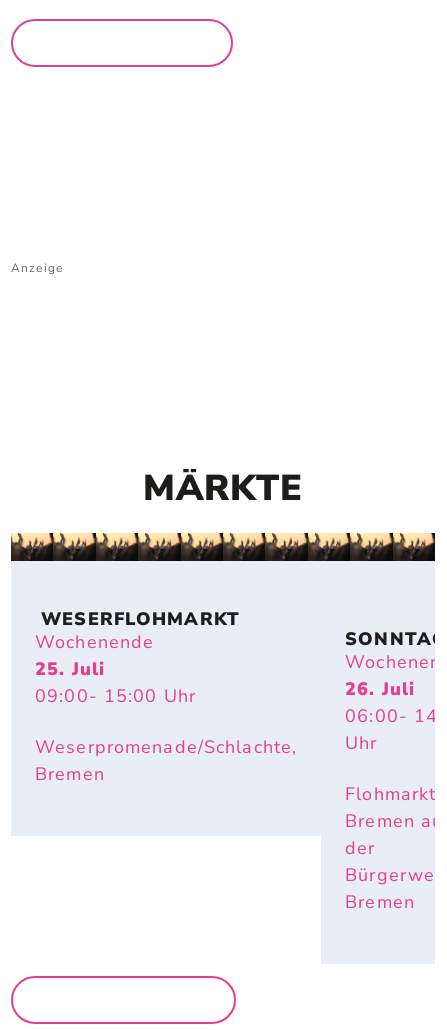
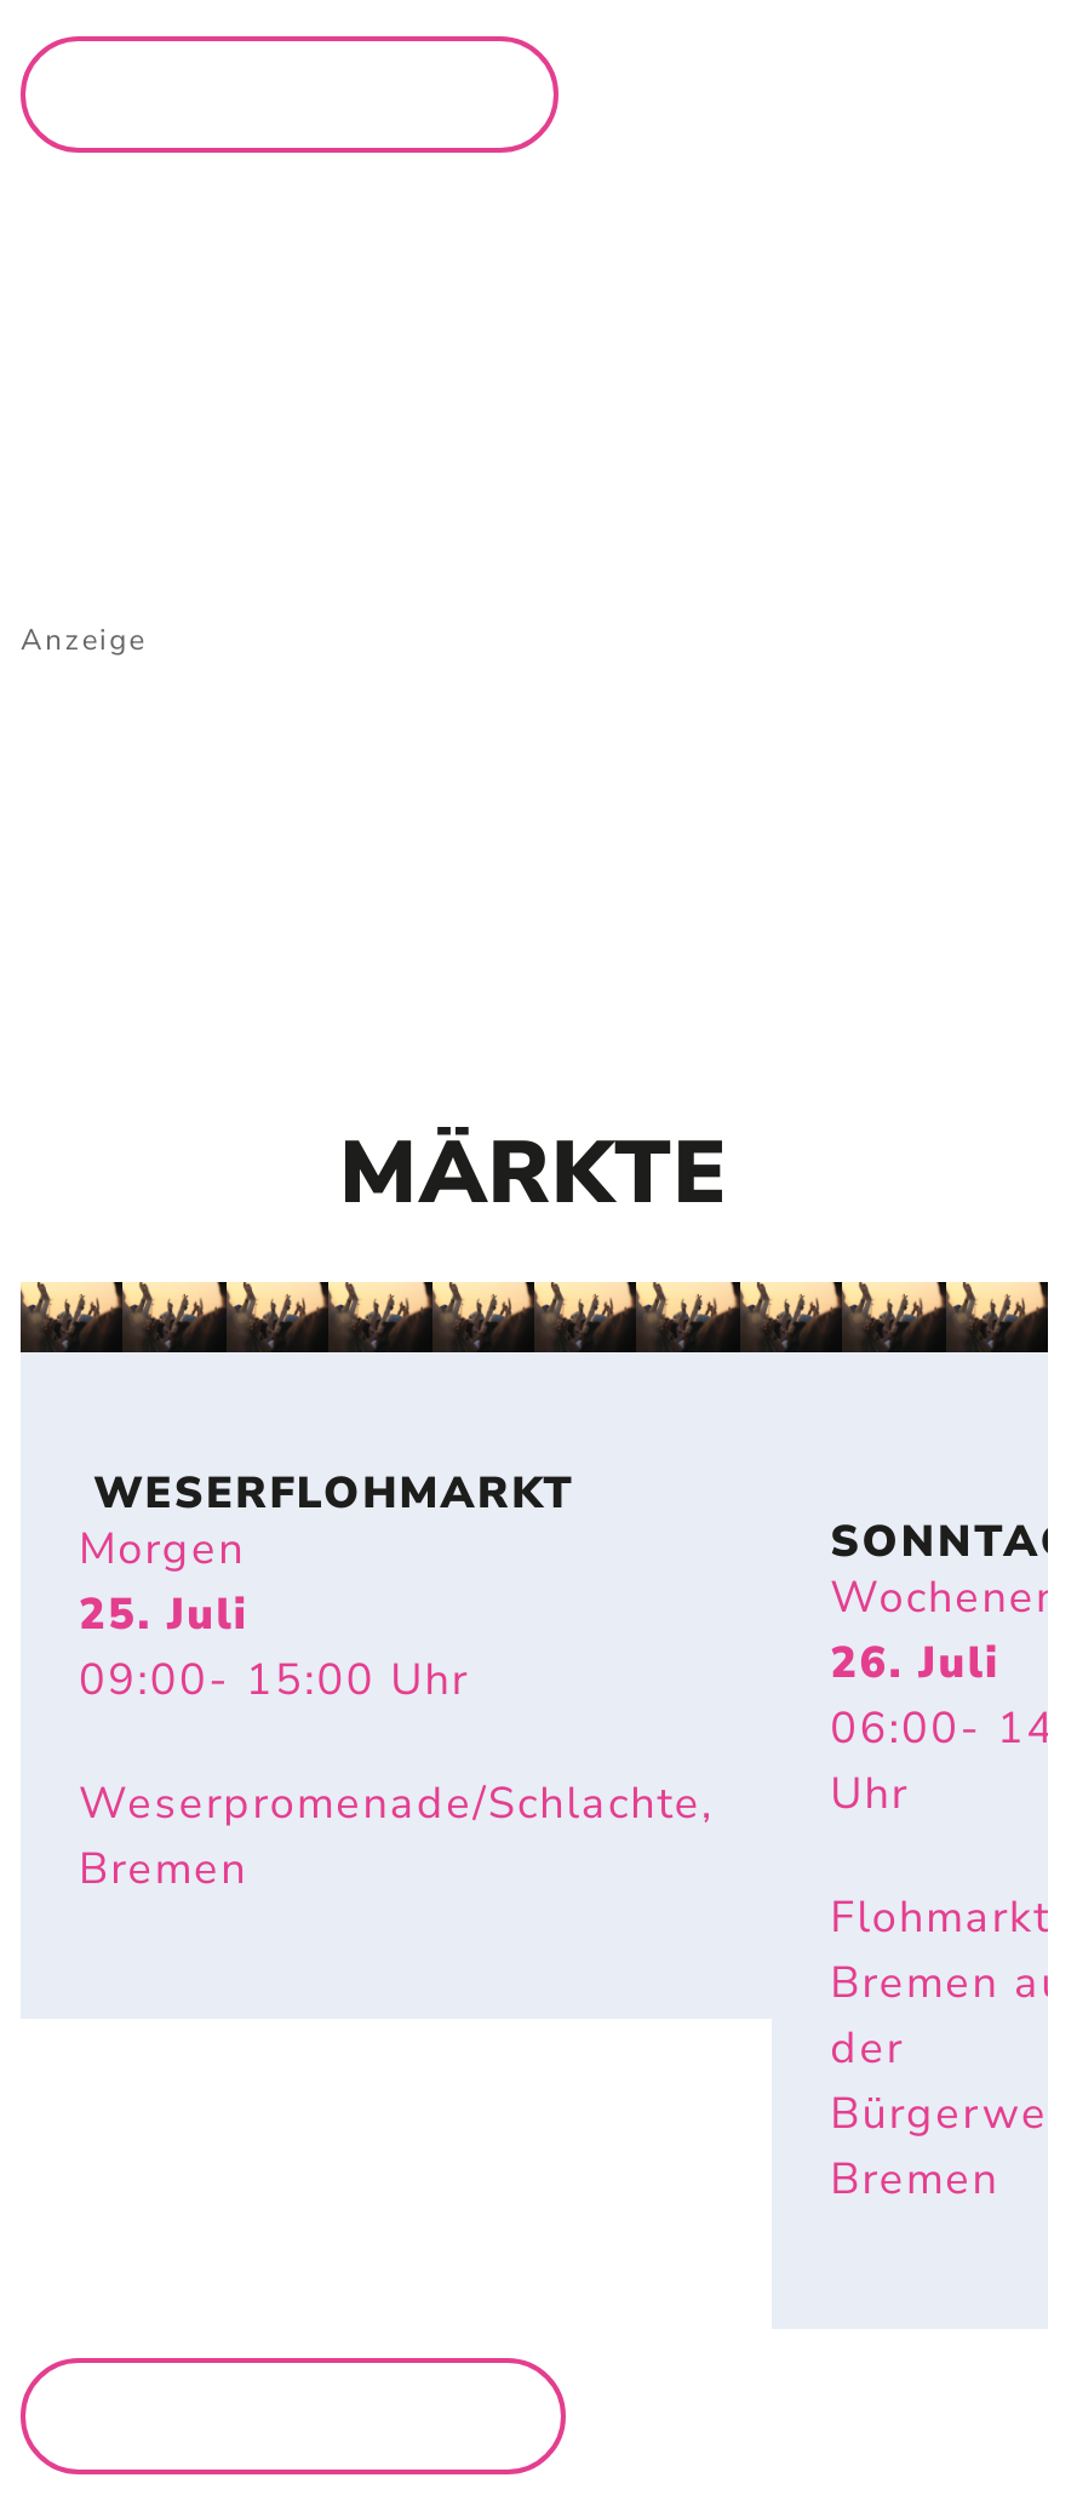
[35,630,154,654] Wochenende -> [79,1518,245,1576] Morgen

